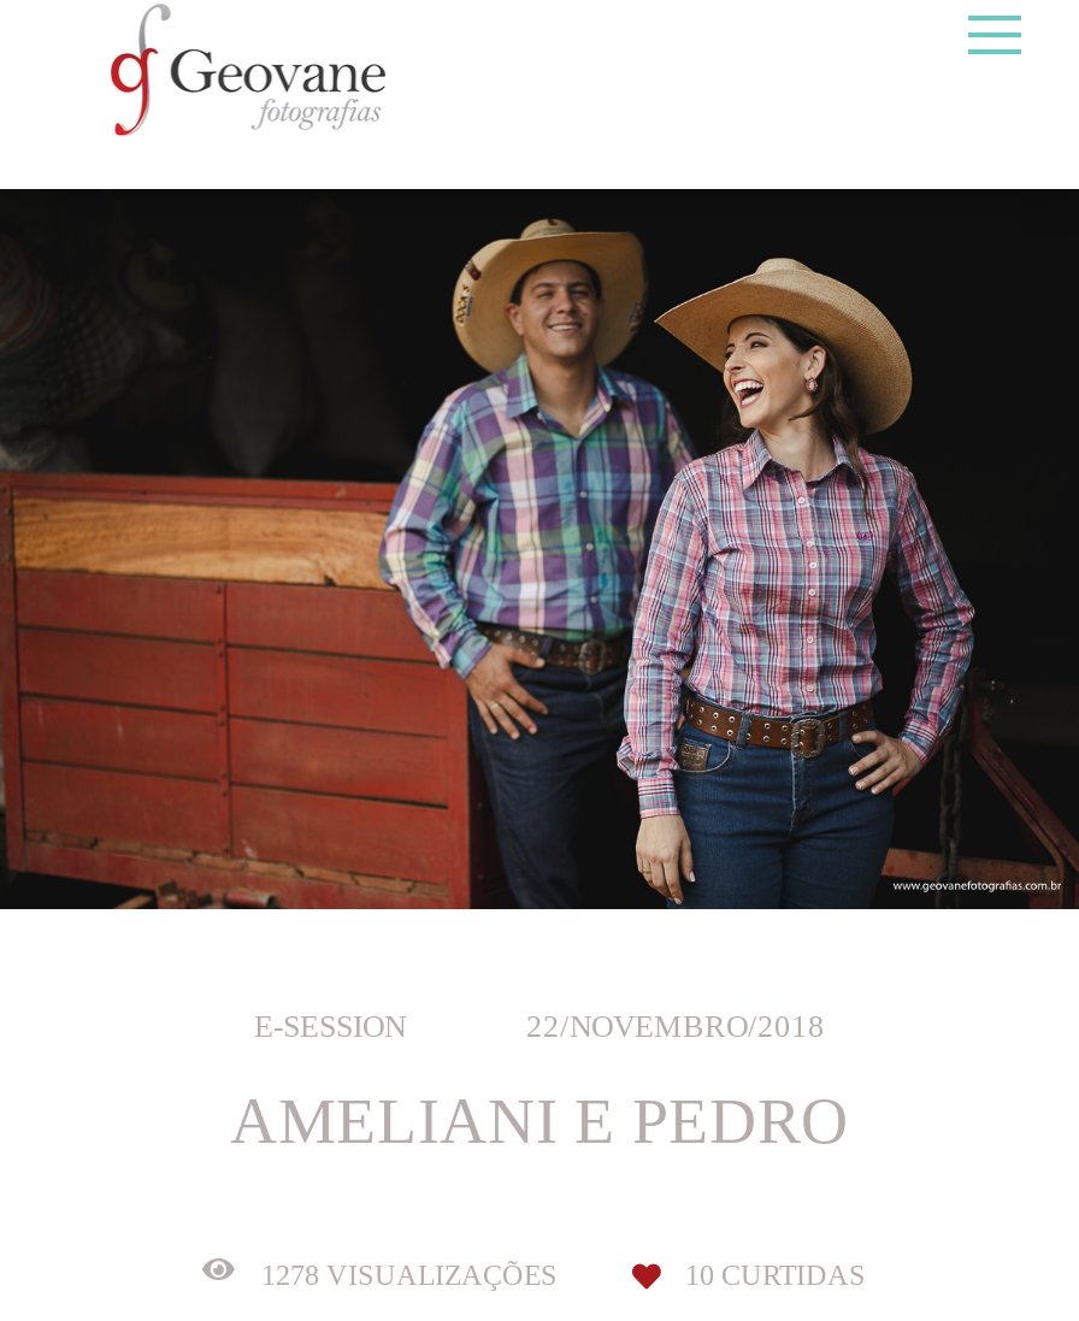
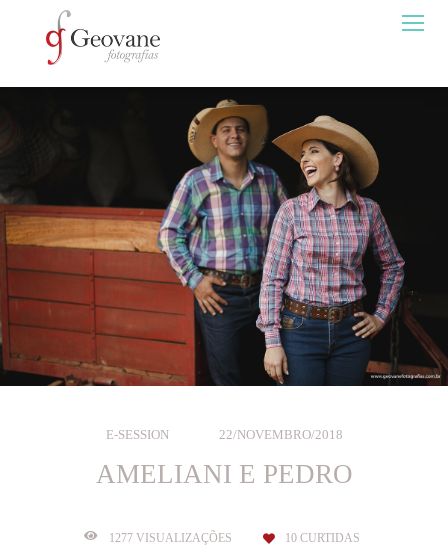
[261,1258,565,1291] 1278 VISUALIZAÇÕES -> [108,531,234,545] 1277 VISUALIZAÇÕES

